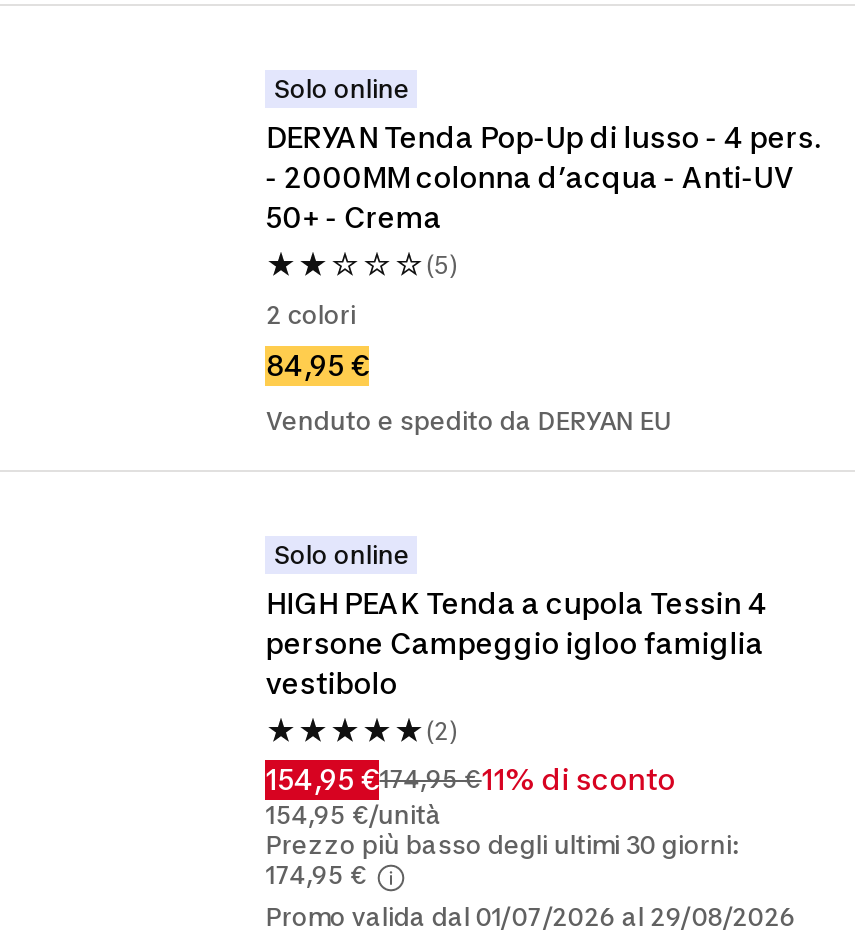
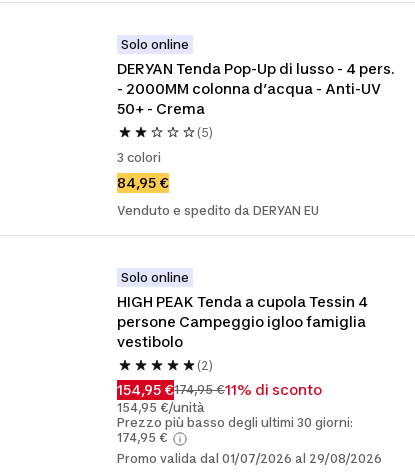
[266,300,356,330] 2 colori -> [117,150,161,165] 3 colori

